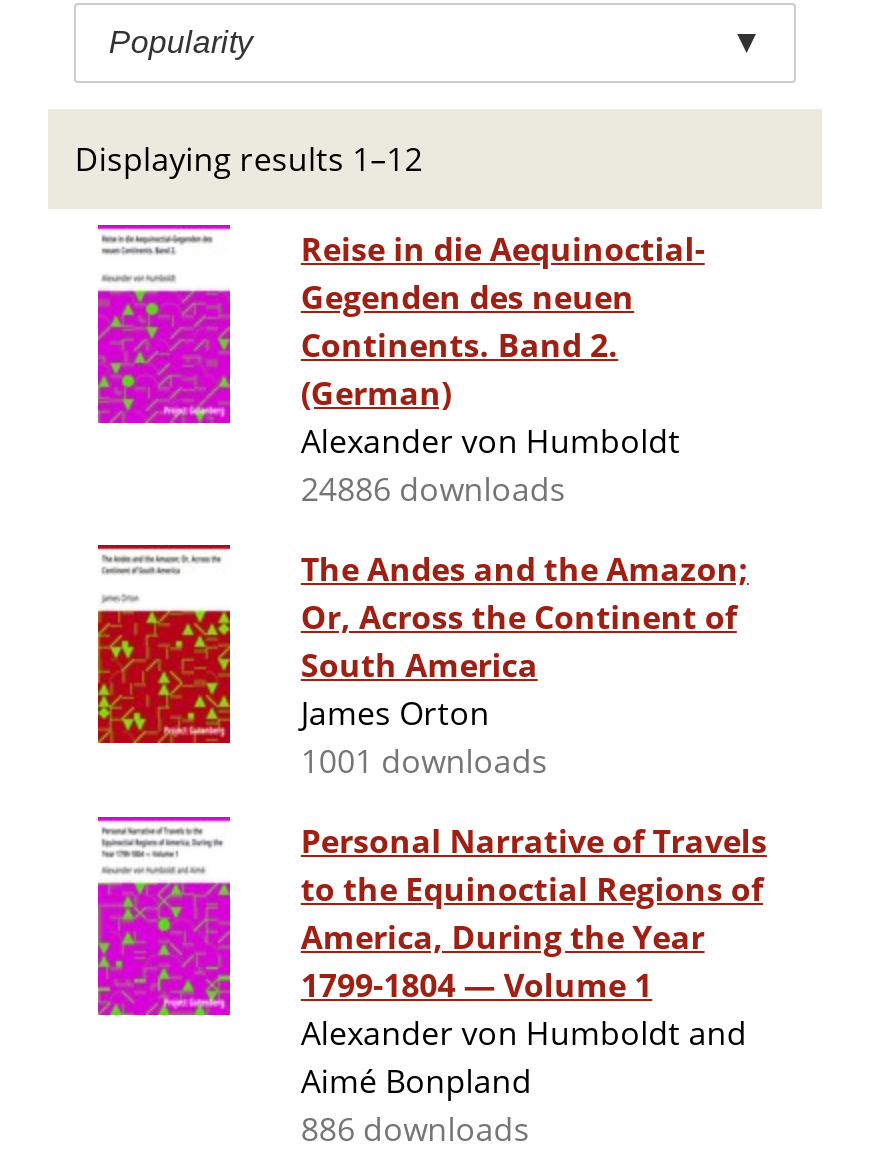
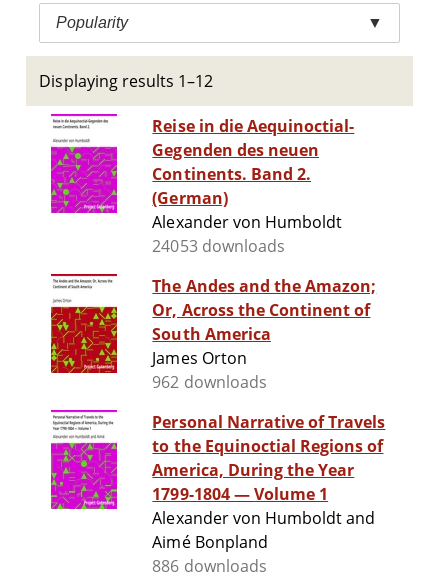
[301,467,566,511] 24886 downloads -> [152,235,285,257] 24053 downloads
[301,739,548,783] 1001 downloads -> [152,371,267,393] 962 downloads

